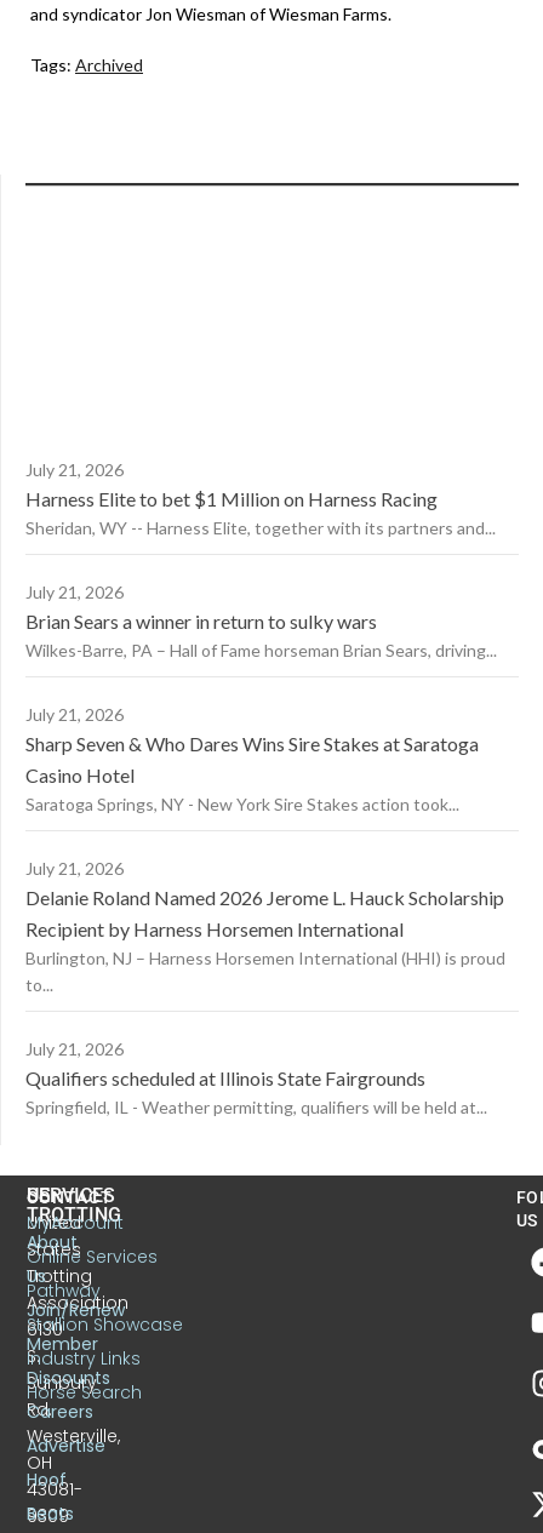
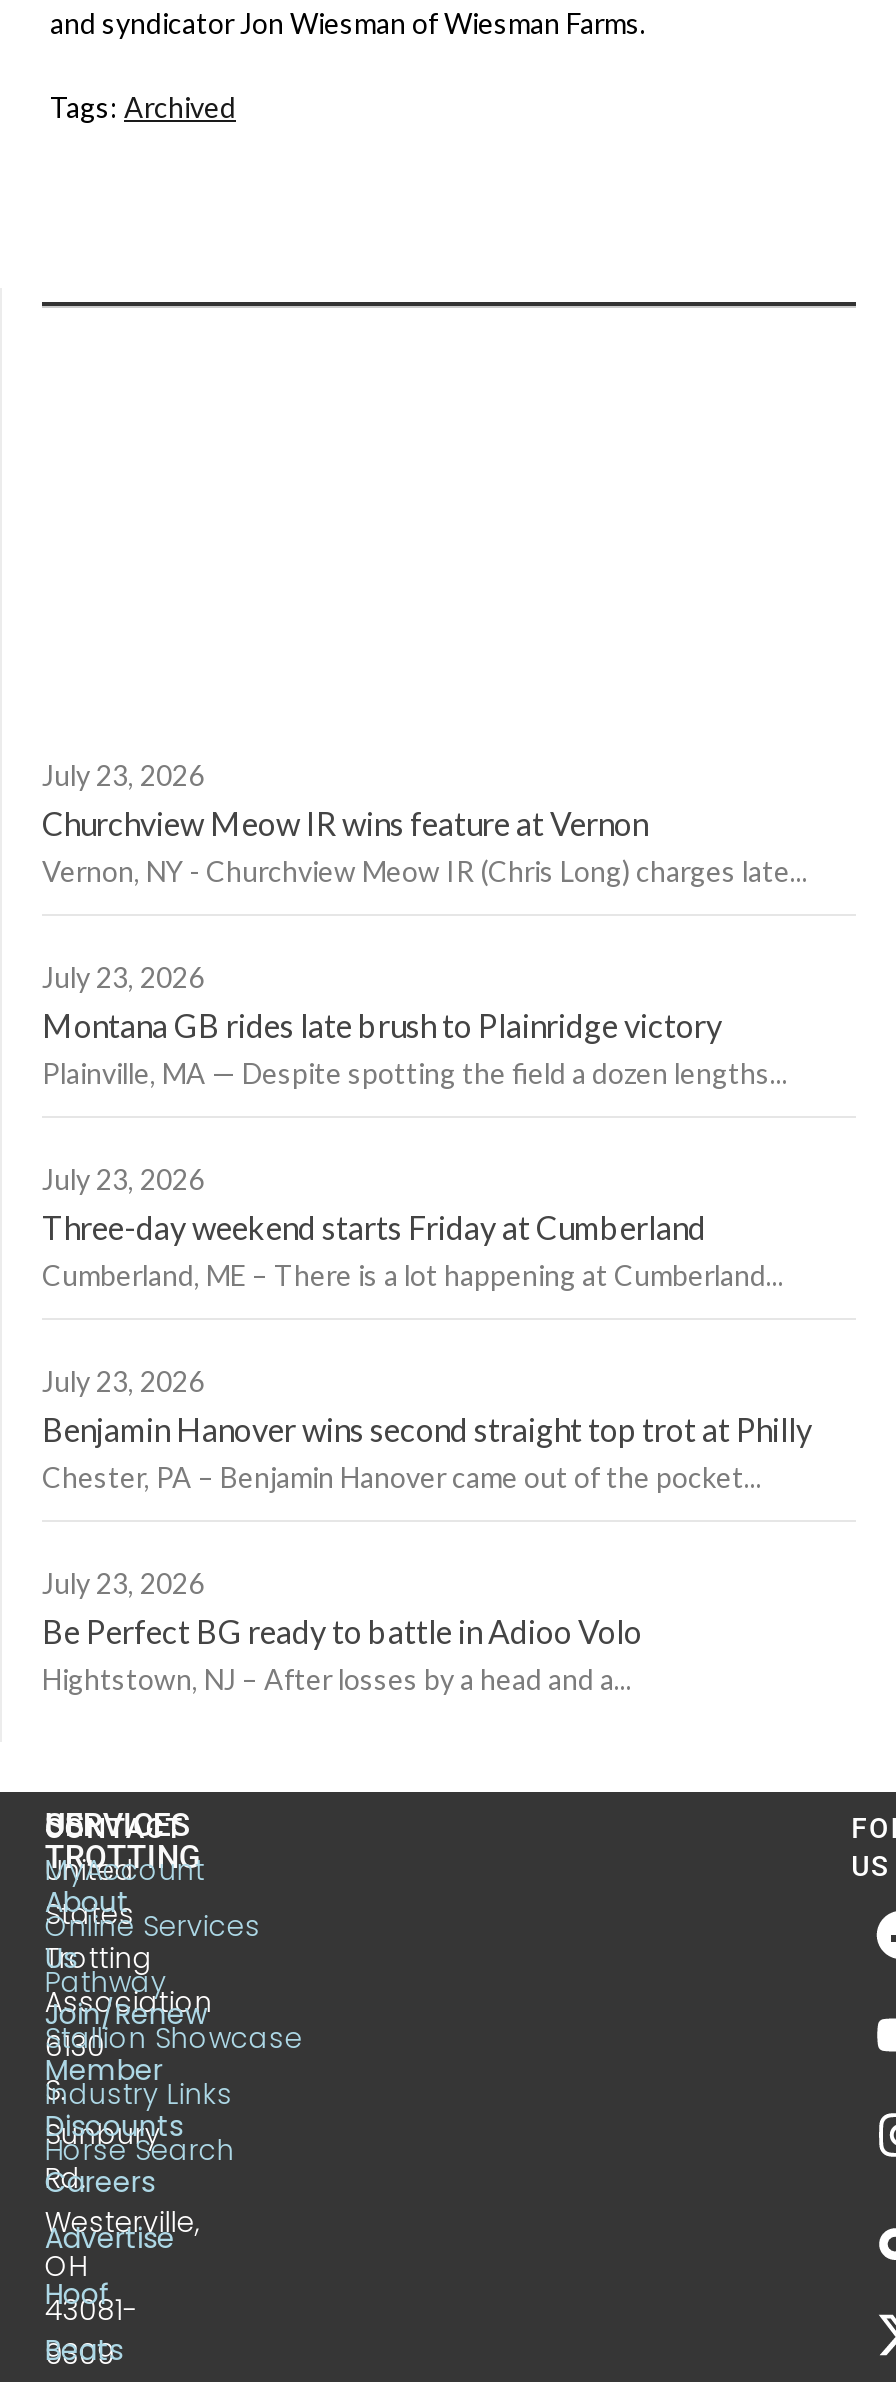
[25,459,496,538] July 21, 2026 | Harness Elite to bet $1 Million on Harness Racing | Sheridan, WY -- Harness Elite, together with its partners and... -> [42,758,808,888] July 23, 2026 | Churchview Meow IR wins feature at Vernon | Vernon, NY - Churchview Meow IR (Chris Long) charges late...
[25,581,497,660] July 21, 2026 | Brian Sears a winner in return to sulky wars | Wilkes-Barre, PA – Hall of Fame horseman Brian Sears, driving... -> [42,960,788,1090] July 23, 2026 | Montana GB rides late brush to Plainridge victory | Plainville, MA — Despite spotting the field a dozen lengths...
[25,704,479,814] July 21, 2026 | Sharp Seven & Who Dares Wins Sire Stakes at Saratoga | Casino Hotel | Saratoga Springs, NY - New York Sire Stakes action took... -> [42,1162,784,1292] July 23, 2026 | Three-day weekend starts Friday at Cumberland | Cumberland, ME – There is a lot happening at Cumberland...
[25,858,505,995] July 21, 2026 | Delanie Roland Named 2026 Jerome L. Hauck Scholarship | Recipient by Harness Horsemen International | Burlington, NJ – Harness Horsemen International (HHI) is proud | to... -> [42,1364,812,1494] July 23, 2026 | Benjamin Hanover wins second straight top trot at Philly | Chester, PA – Benjamin Hanover came out of the pocket...
[25,1038,487,1117] July 21, 2026 | Qualifiers scheduled at Illinois State Fairgrounds | Springfield, IL - Weather permitting, qualifiers will be held at... -> [42,1566,642,1696] July 23, 2026 | Be Perfect BG ready to battle in Adioo Volo | Hightstown, NJ – After losses by a head and a...

